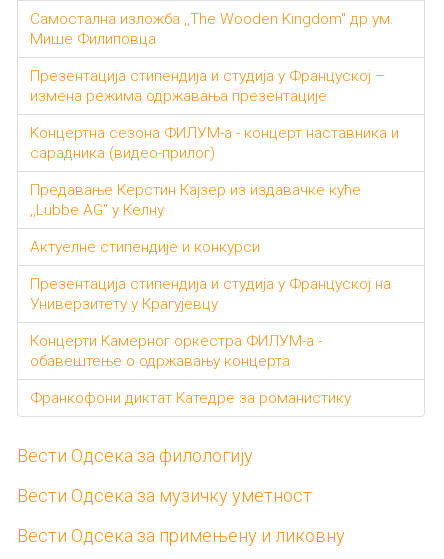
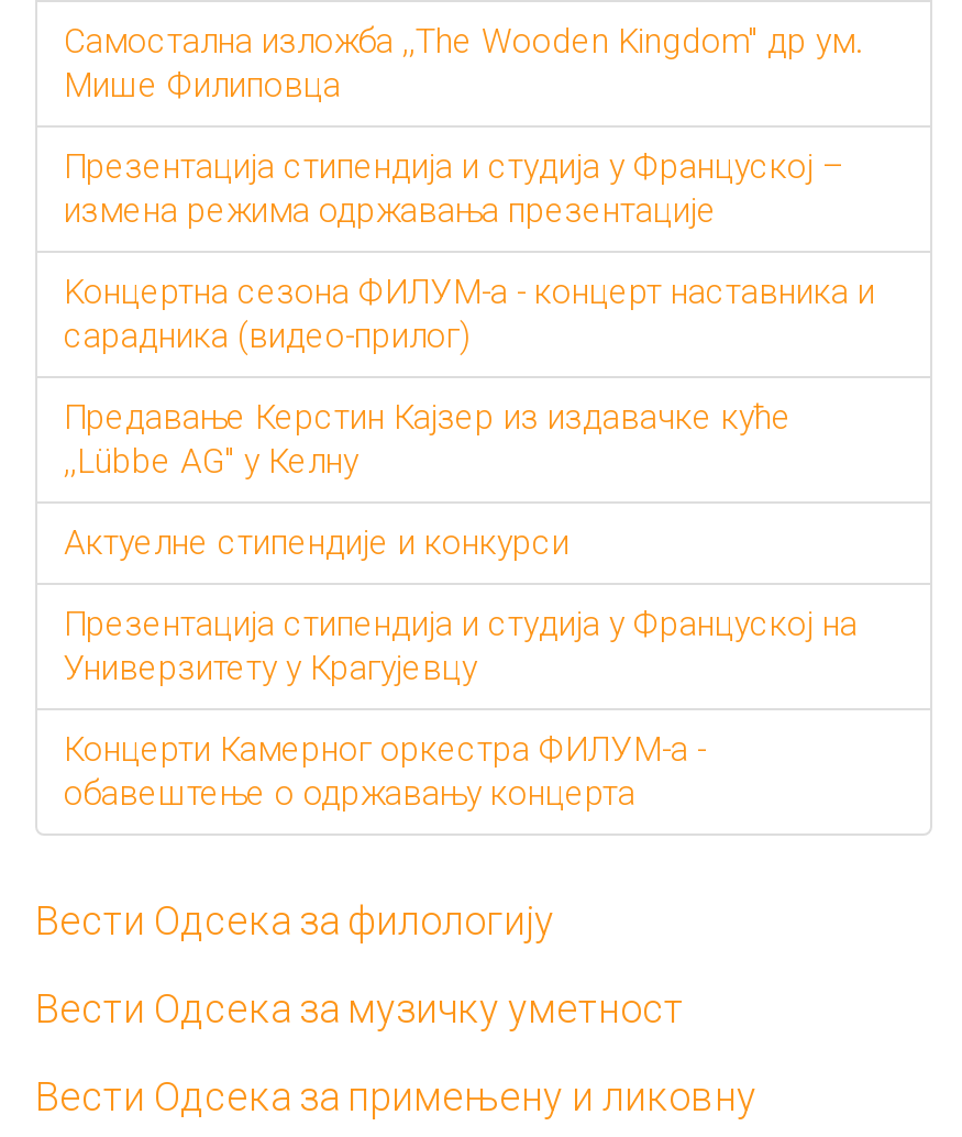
[30,389,351,407] Франкофони диктат Катедре за романистику -> none

